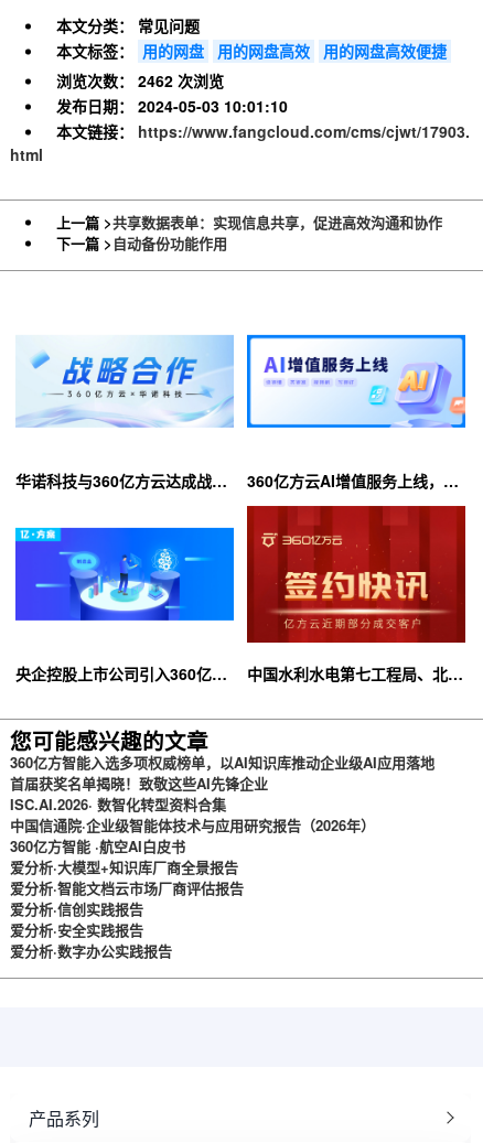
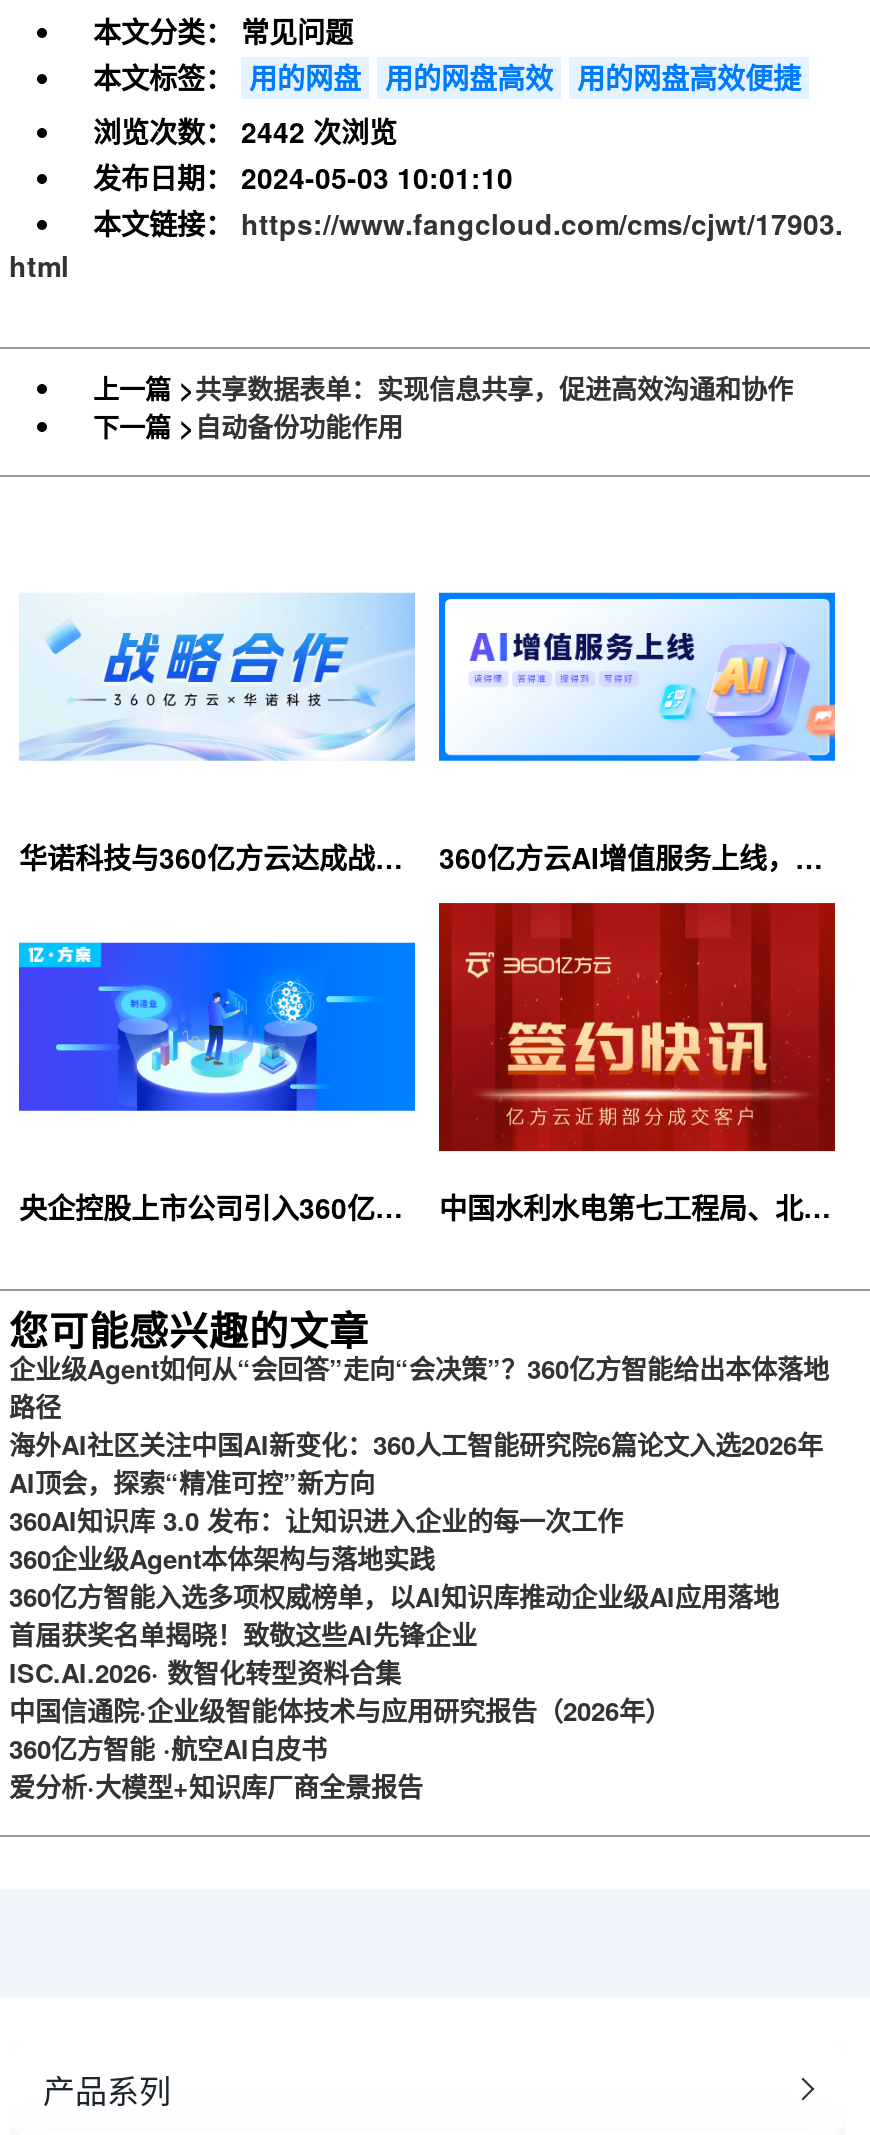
[56,70,224,92] 浏览次数： 2462 次浏览 -> [93,112,397,152] 浏览次数： 2442 次浏览
none -> [9,1348,829,1576] 企业级Agent如何从“会回答”走向“会决策”？360亿方智能给出本体落地 | 路径 | 海外AI社区关注中国AI新变化：360人工智能研究院6篇论文入选2026年 | AI顶会，探索“精准可控”新方向 | 360AI知识库 3.0 发布：让知识进入企业的每一次工作 | 360企业级Agent本体架构与落地实践
moved [10,751,434,877] -> [9,1576,779,1804]: 360亿方智能入选多项权威榜单，以AI知识库推动企业级AI应用落地 | 首届获奖名单揭晓！致敬这些AI先锋企业 | ISC.AI.2026· 数智化转型资料合集 | 中国信通院·企业级智能体技术与应用研究报告（2026年） | 360亿方智能 ·航空AI白皮书 | 爱分析·大模型+知识库厂商全景报告
[10,877,244,961] 爱分析·智能文档云市场厂商评估报告 | 爱分析·信创实践报告 | 爱分析·安全实践报告 | 爱分析·数字办公实践报告 -> none

